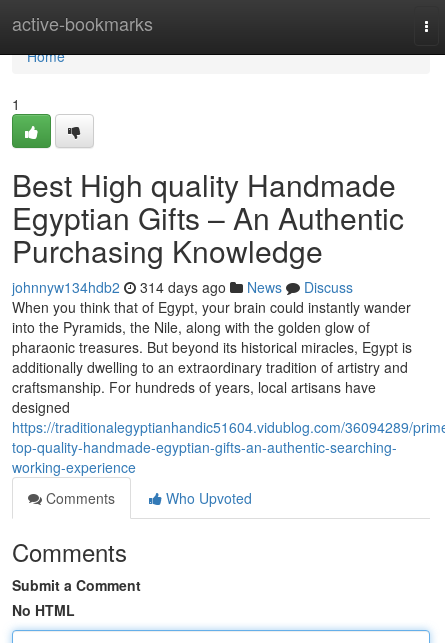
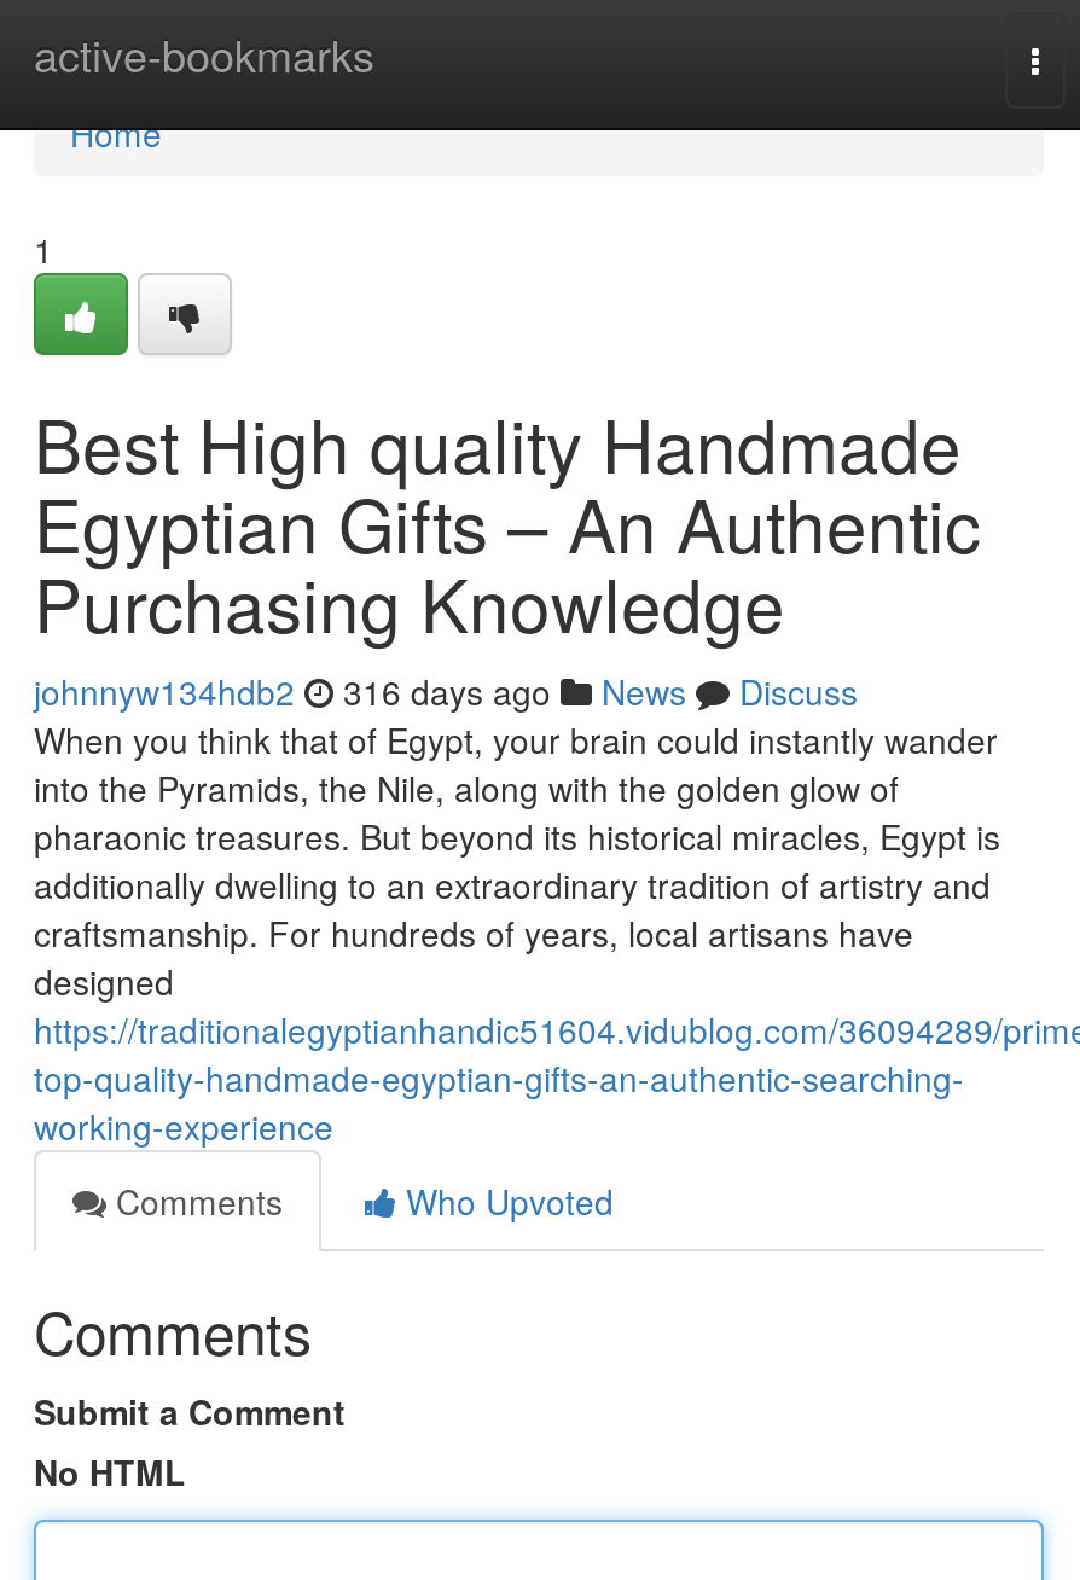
[12,277,353,297] johnnyw134hdb2 314 days ago News Discuss -> [34,667,858,715] johnnyw134hdb2 316 days ago News Discuss

